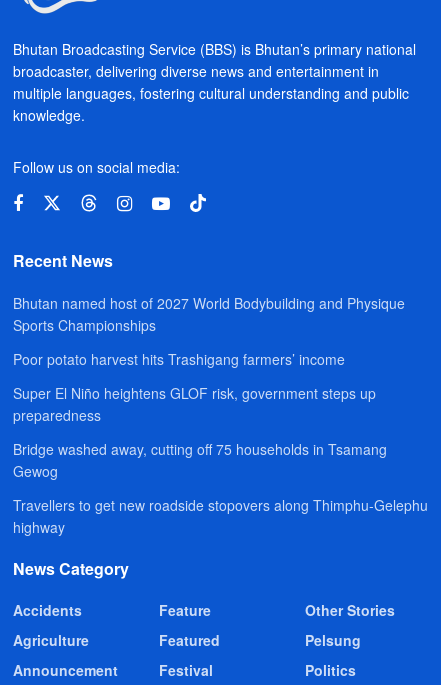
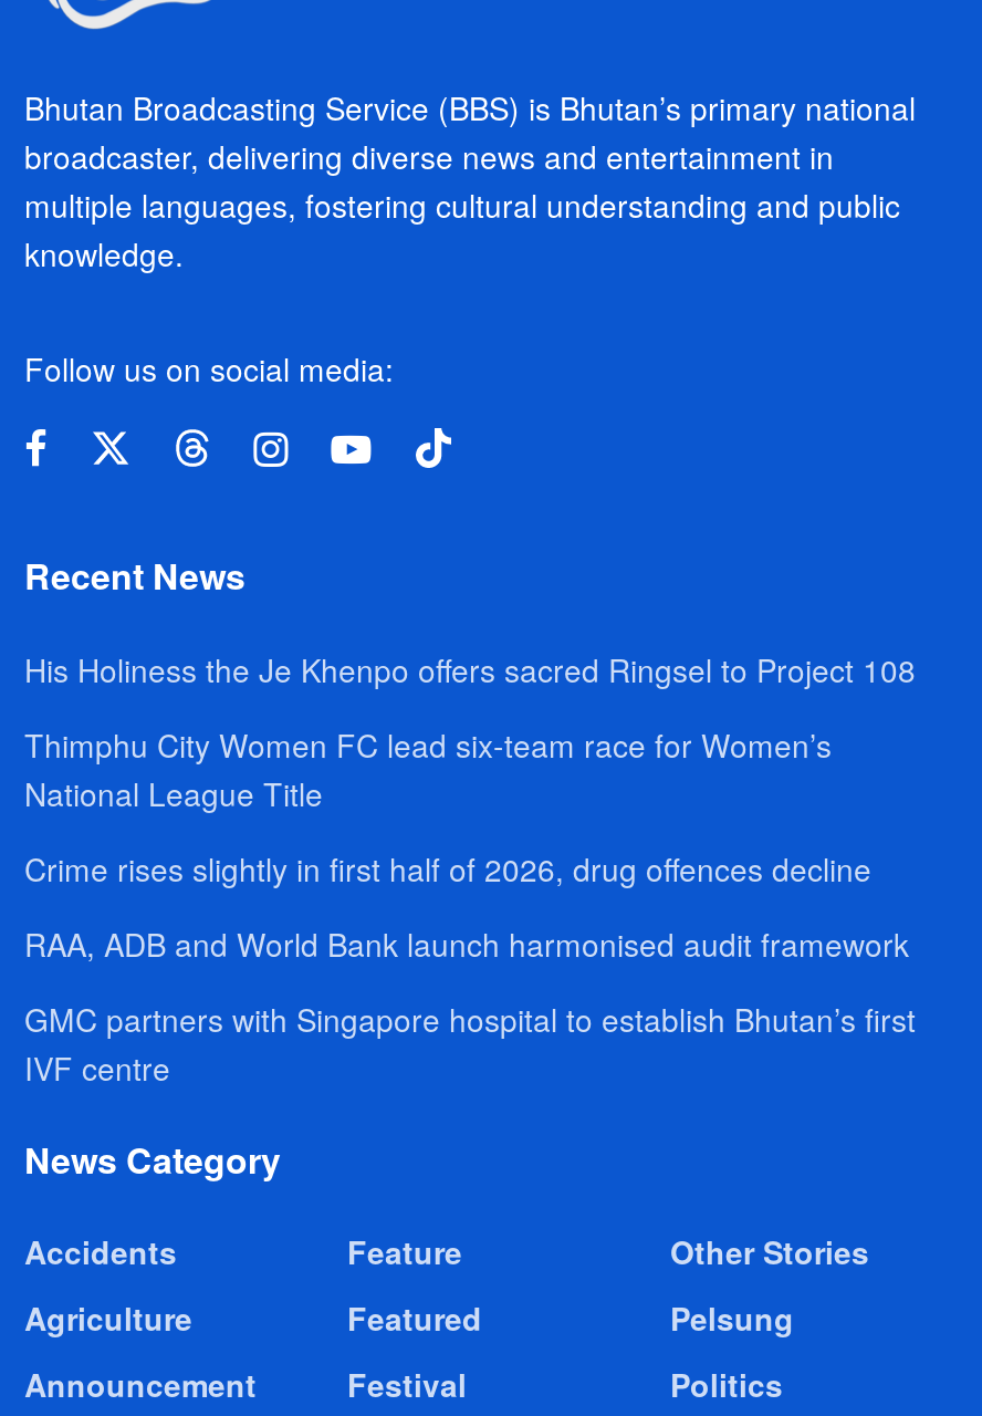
[13,293,405,335] Bhutan named host of 2027 World Bodybuilding and Physique | Sports Championships -> [24,647,916,692] His Holiness the Je Khenpo offers sacred Ringsel to Project 108
[13,349,345,369] Poor potato harvest hits Trashigang farmers’ income -> [24,723,832,816] Thimphu City Women FC lead six-team race for Women’s | National League Title
[13,383,376,425] Super El Niño heightens GLOF risk, government steps up | preparedness -> [24,847,871,891] Crime rises slightly in first half of 2026, drug offences decline
[13,439,387,481] Bridge washed away, cutting off 75 households in Tsamang | Gewog -> [24,922,909,966] RAA, ADB and World Bank launch harmonised audit framework
[13,495,428,537] Travellers to get new roadside stopovers along Thimphu-Gelephu | highway -> [24,997,916,1090] GMC partners with Singapore hospital to establish Bhutan’s first | IVF centre

